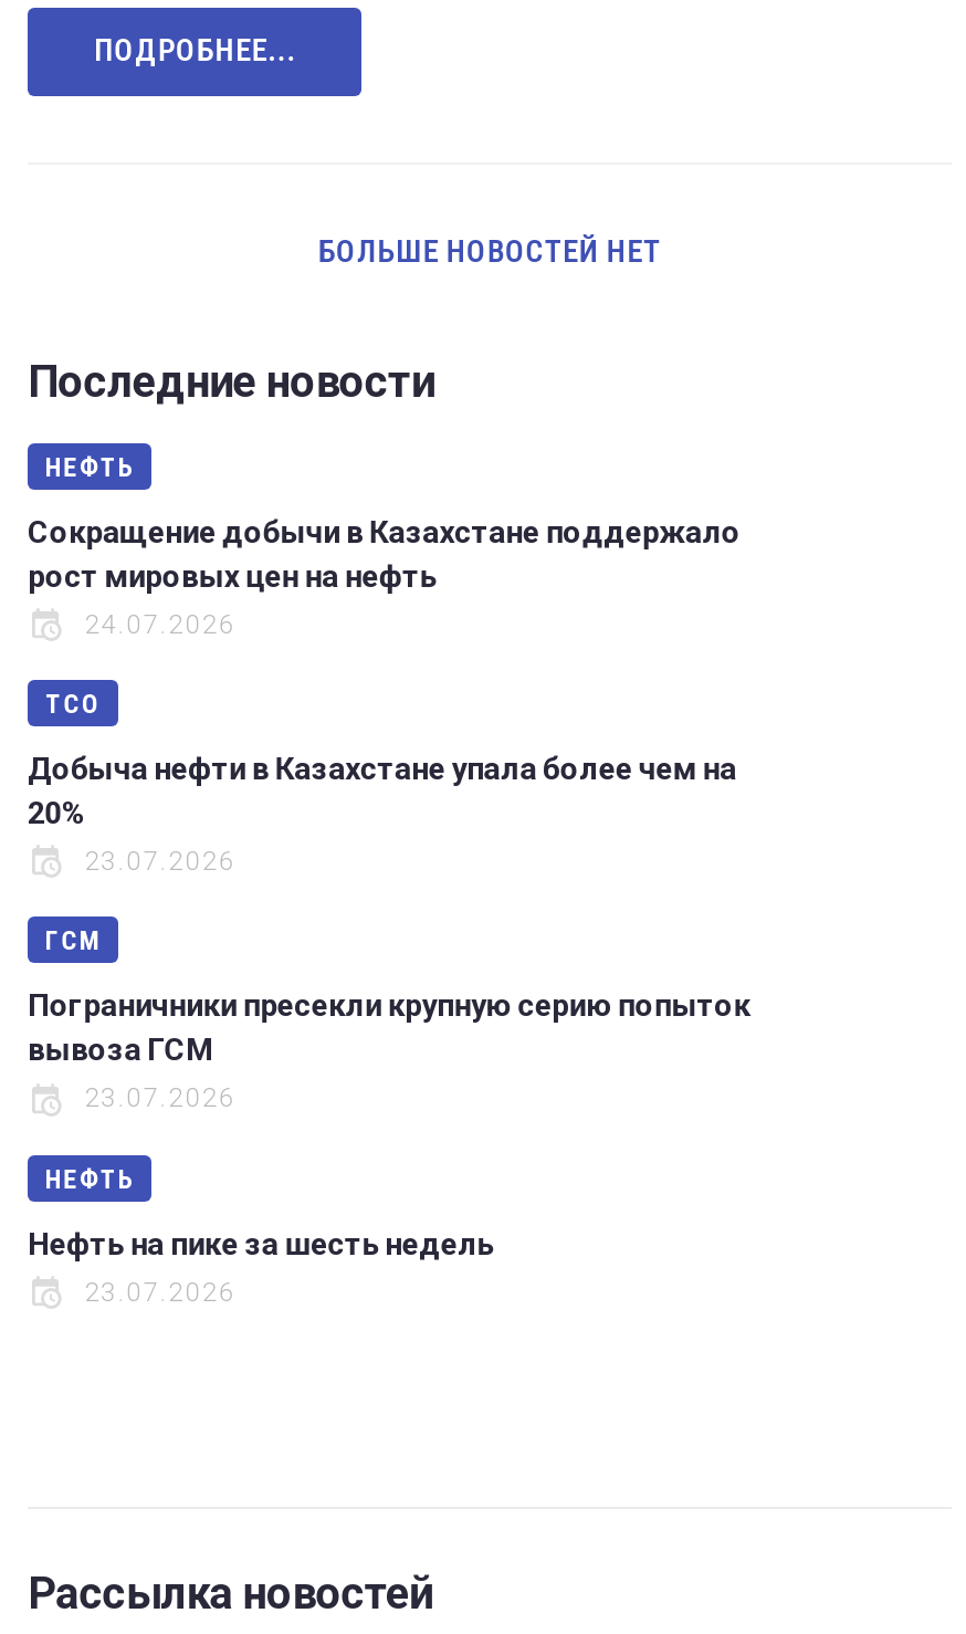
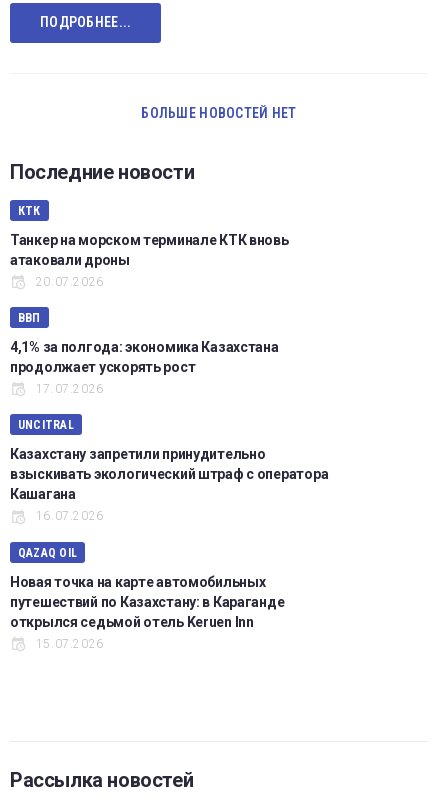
[45,452,134,482] НЕФТЬ -> [18,204,41,218] КТК
[28,513,741,639] Сокращение добычи в Казахстане поддержало | рост мировых цен на нефть | 24.07.2026 -> [10,232,289,289] Танкер на морском терминале КТК вновь | атаковали дроны | 20.07.2026
[45,689,100,720] TCO -> [18,311,41,325] ВВП
[28,751,737,877] Добыча нефти в Казахстане упала более чем на | 20% | 23.07.2026 -> [10,339,279,396] 4,1% за полгода: экономика Казахстана | продолжает ускорять рост | 17.07.2026
[45,926,100,957] ГСМ -> [18,418,74,432] UNCITRAL
[28,988,750,1114] Пограничники пресекли крупную серию попыток | вывоза ГСМ | 23.07.2026 -> [10,446,328,523] Казахстану запретили принудительно | взыскивать экологический штраф с оператора | Кашагана | 16.07.2026
[45,1163,134,1194] НЕФТЬ -> [18,546,77,560] QAZAQ OIL
[28,1225,494,1307] Нефть на пике за шесть недель | 23.07.2026 -> [10,574,284,651] Новая точка на карте автомобильных | путешествий по Казахстану: в Караганде | открылся седьмой отель Keruen Inn | 15.07.2026

